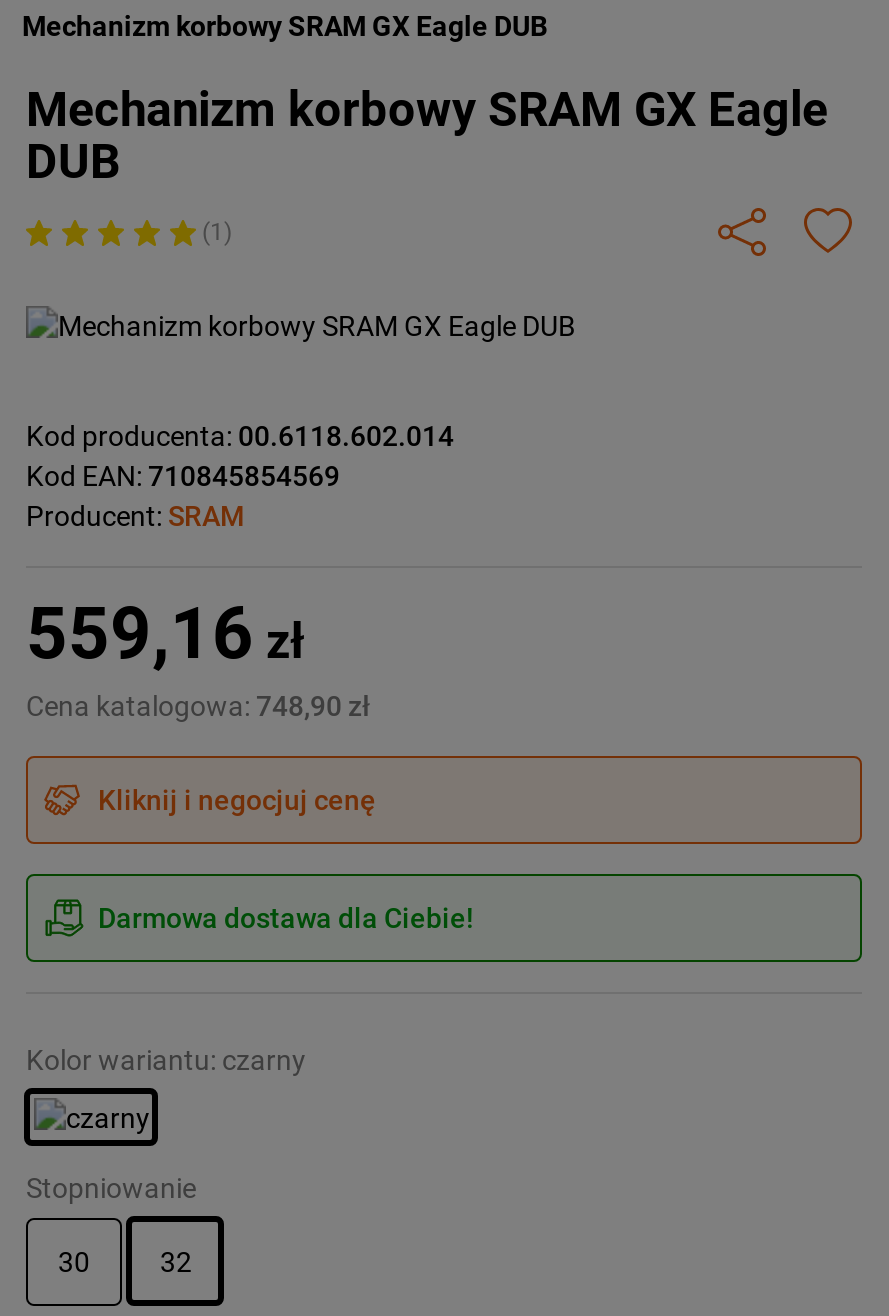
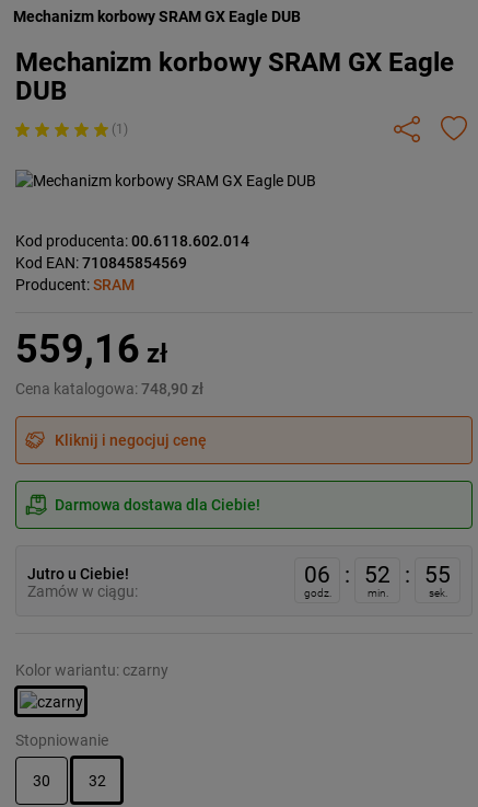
none -> [27,565,138,600] Jutro u Ciebie! | Zamów w ciągu:
none -> [304,561,451,588] 06 : 52 : 55

